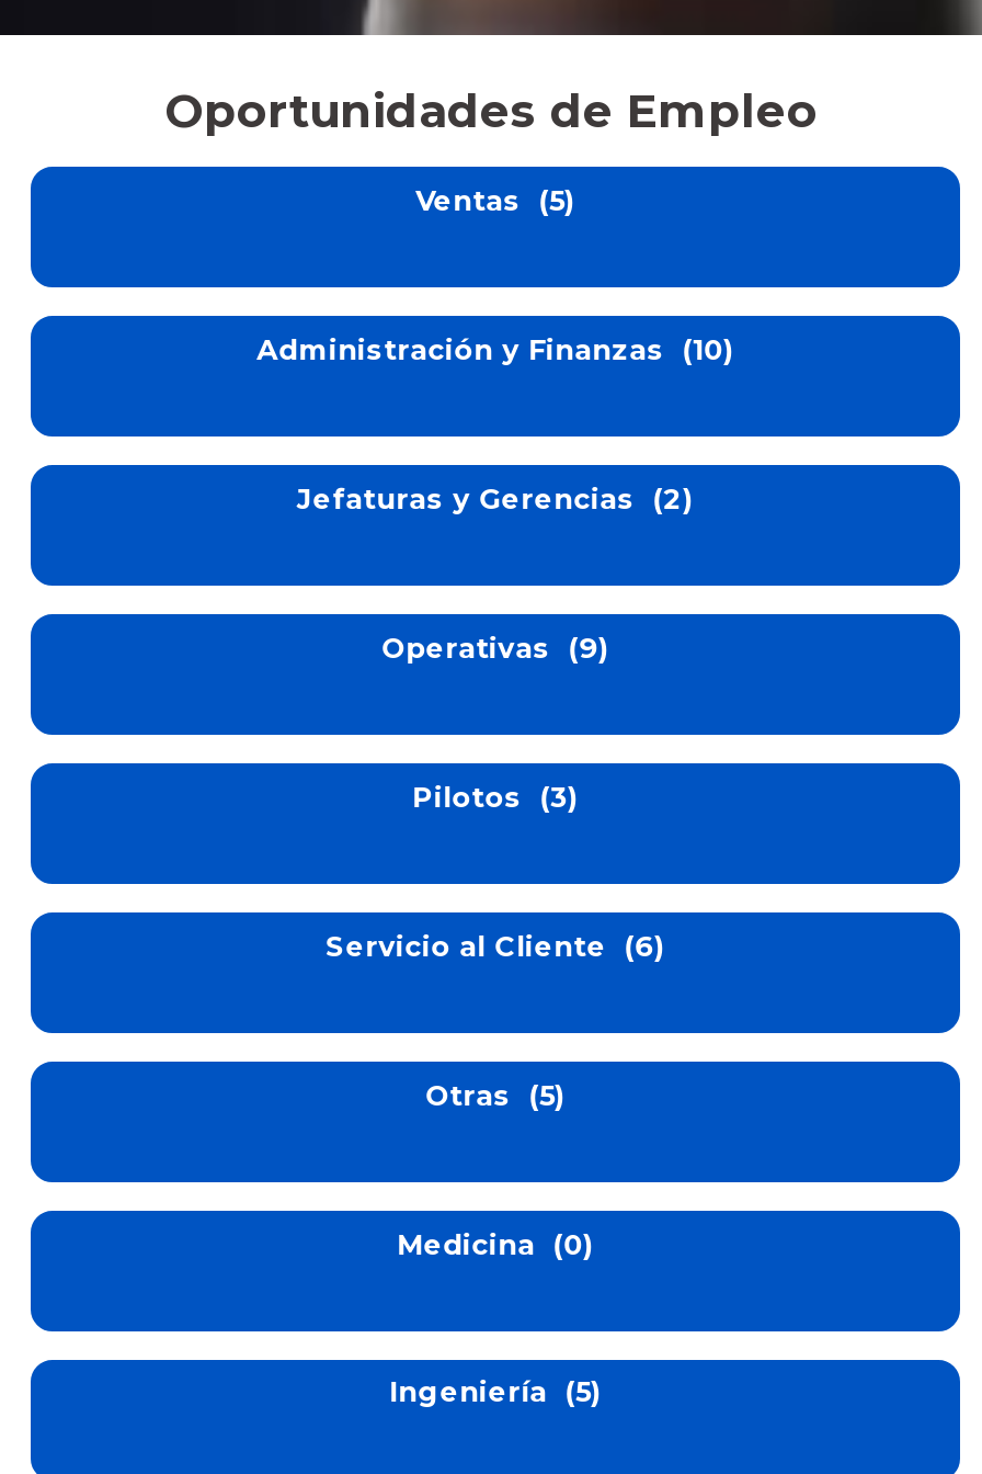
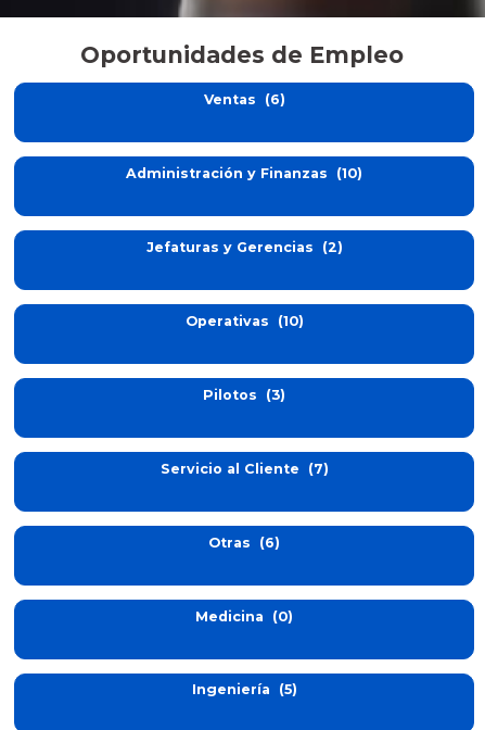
[416,184,576,216] Ventas (5) -> [204,91,285,107] Ventas (6)
[382,631,610,664] Operativas (9) -> [185,312,303,329] Operativas (10)
[326,929,666,962] Servicio al Cliente (6) -> [160,460,328,476] Servicio al Cliente (7)
[426,1078,566,1111] Otras (5) -> [209,534,280,550] Otras (6)

